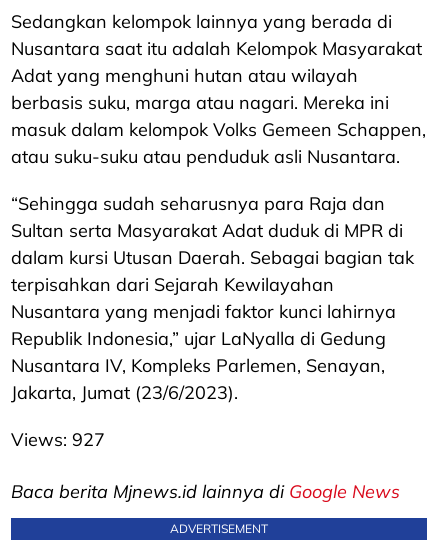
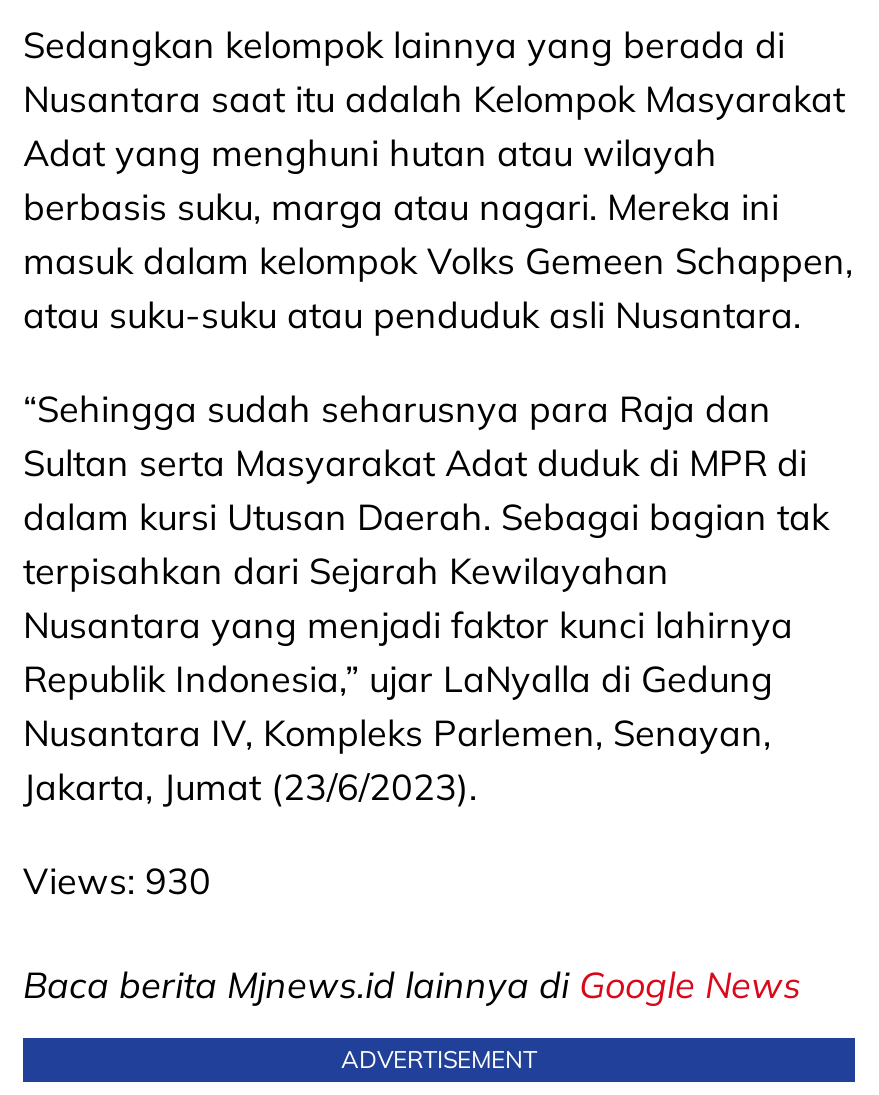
[11,428,105,451] Views: 927 -> [23,857,211,903] Views: 930

